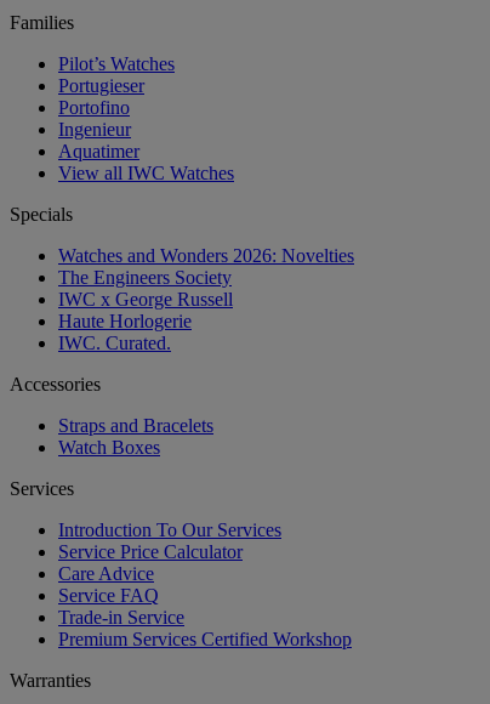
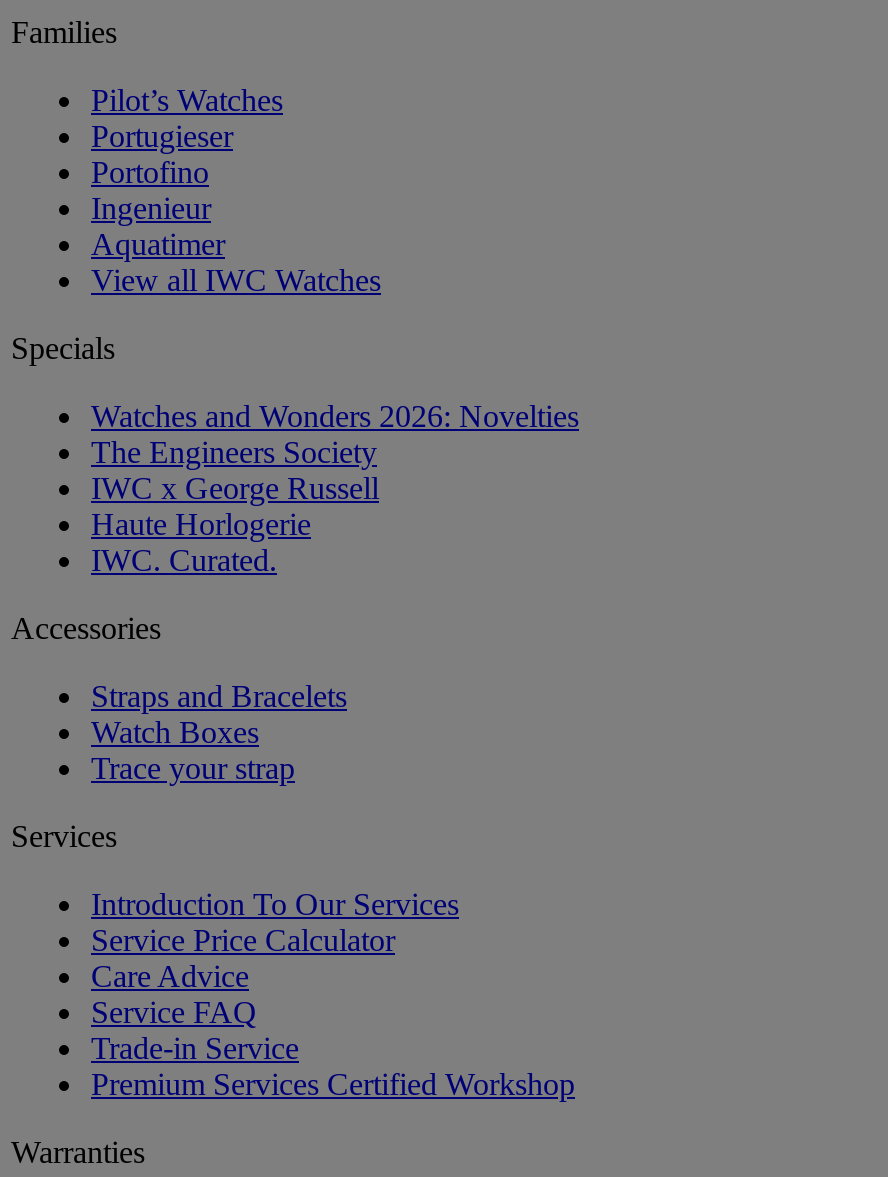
none -> [91,750,295,784] Trace your strap

